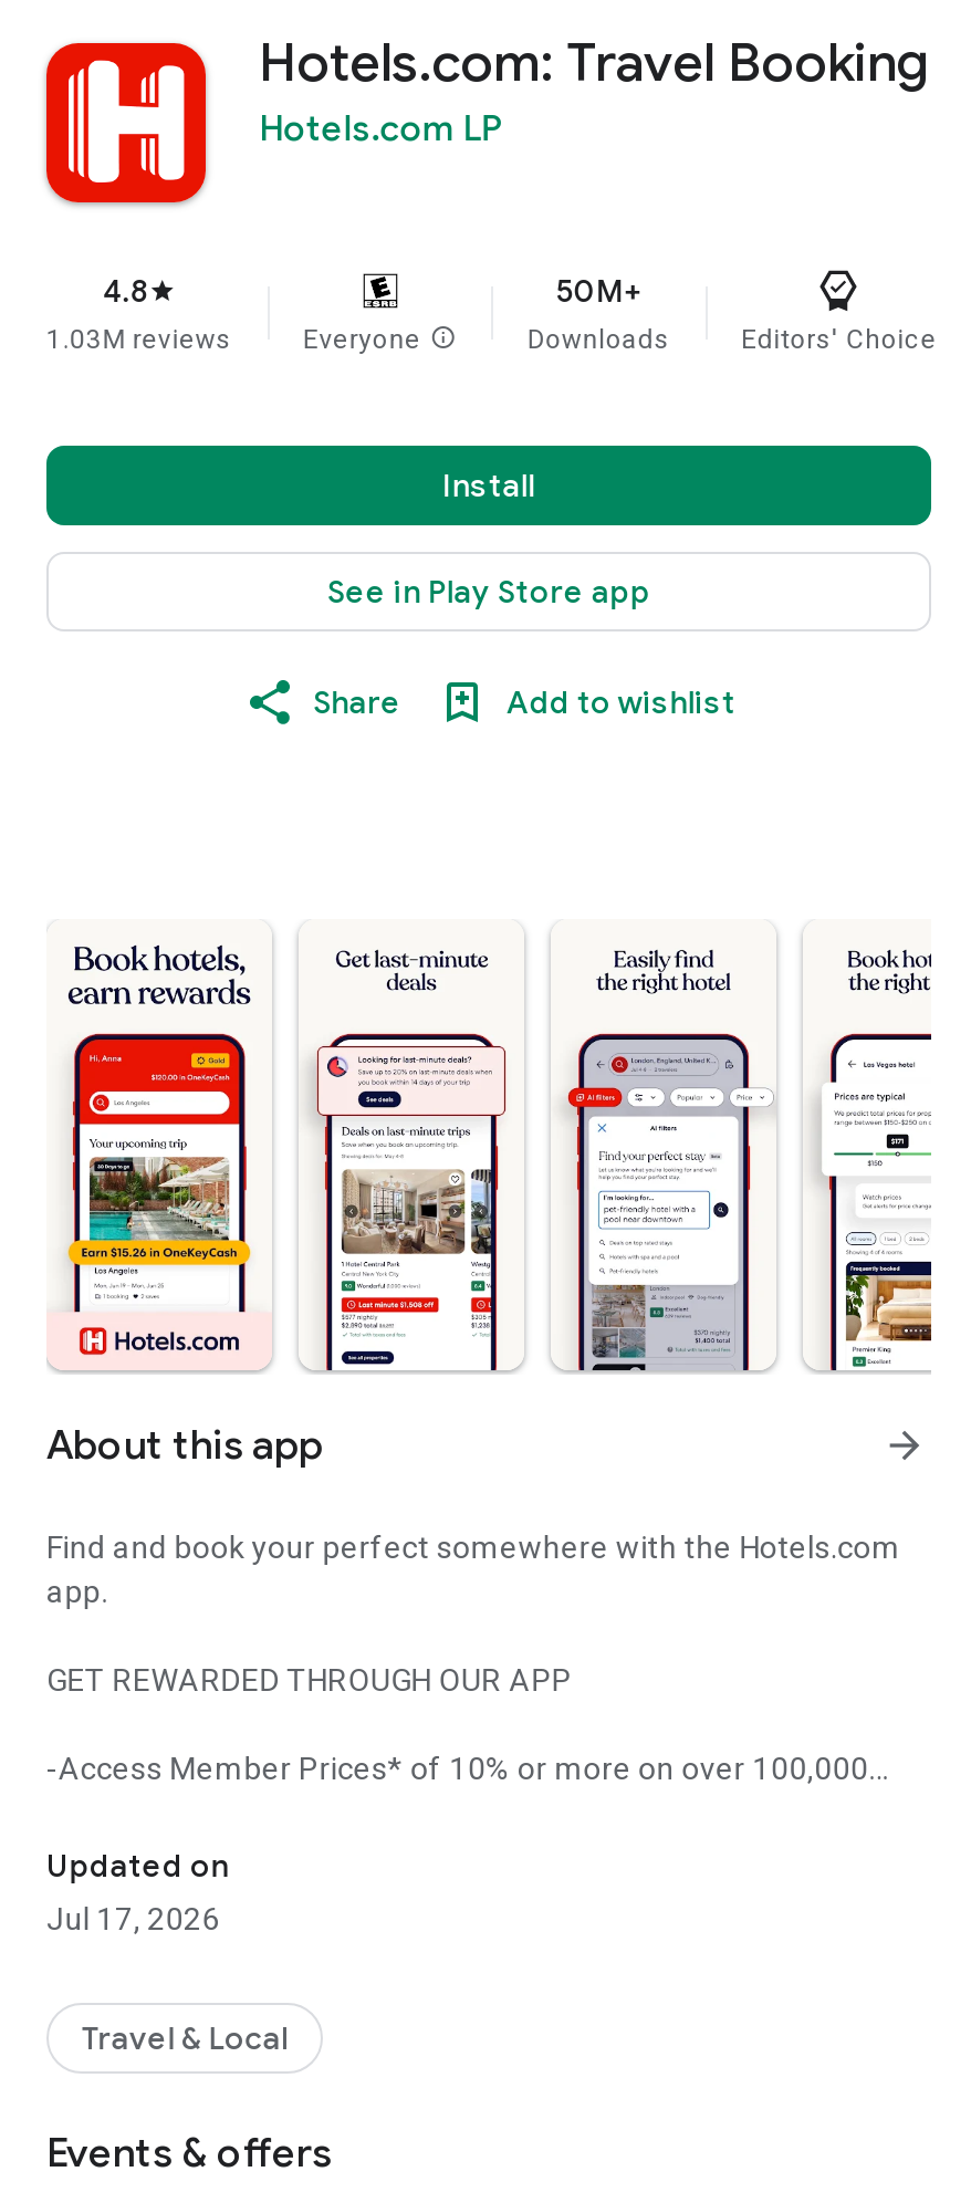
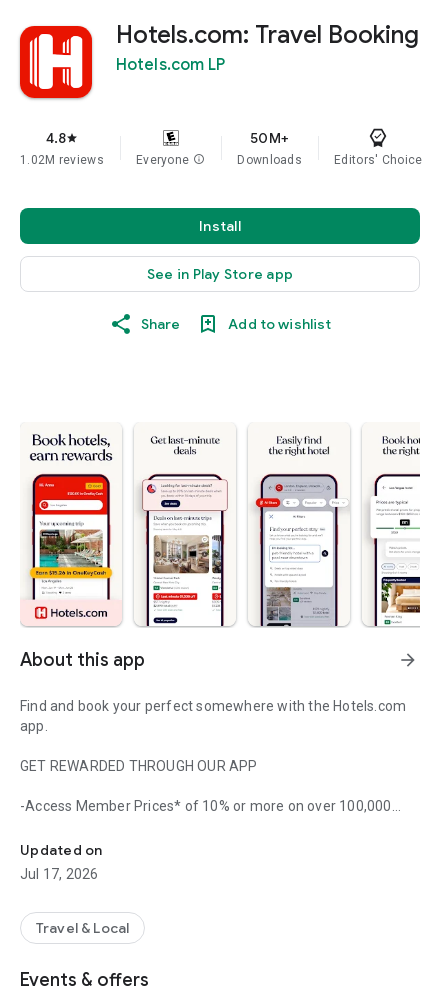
[46,324,232,355] 1.03M reviews -> [20,153,104,167] 1.02M reviews

